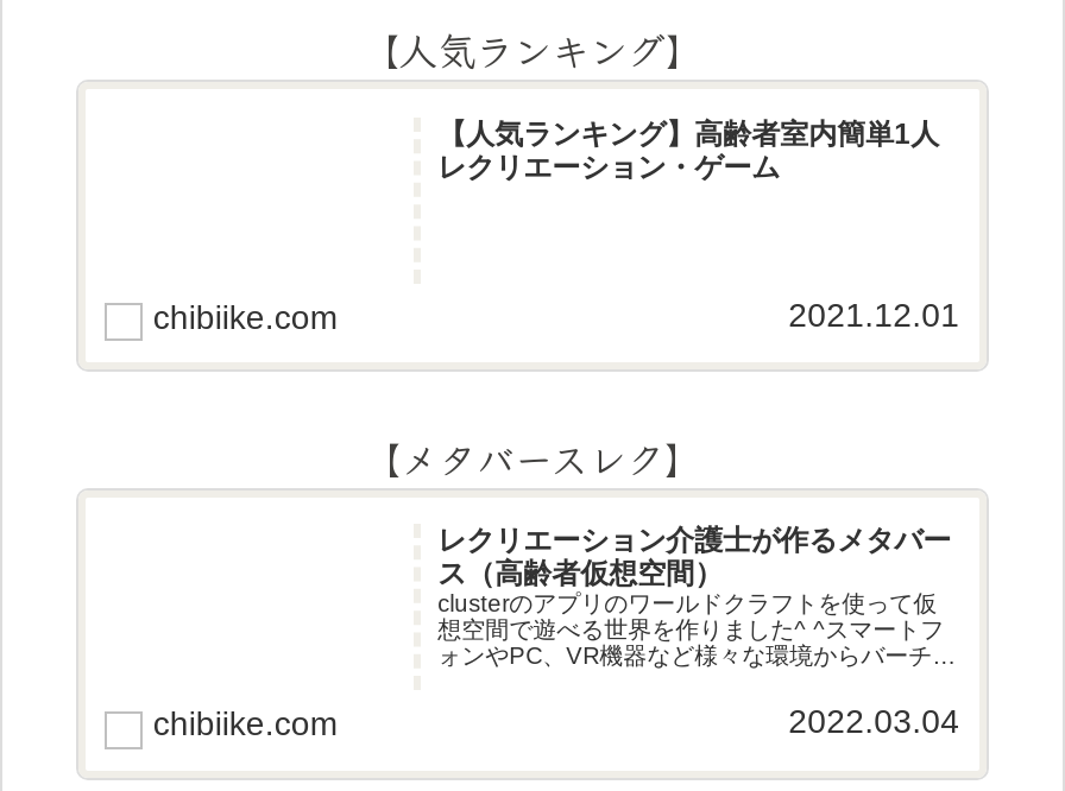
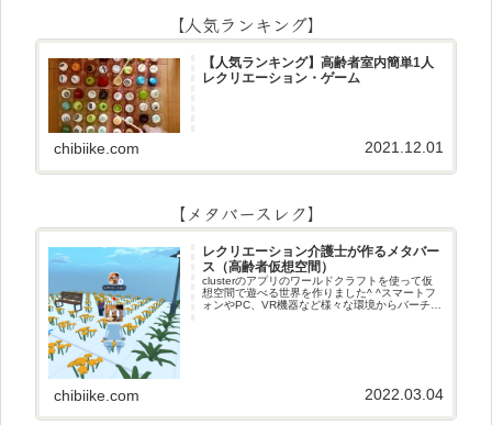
none -> [47,57,181,134] [image]
none -> [47,246,181,379] [image]

